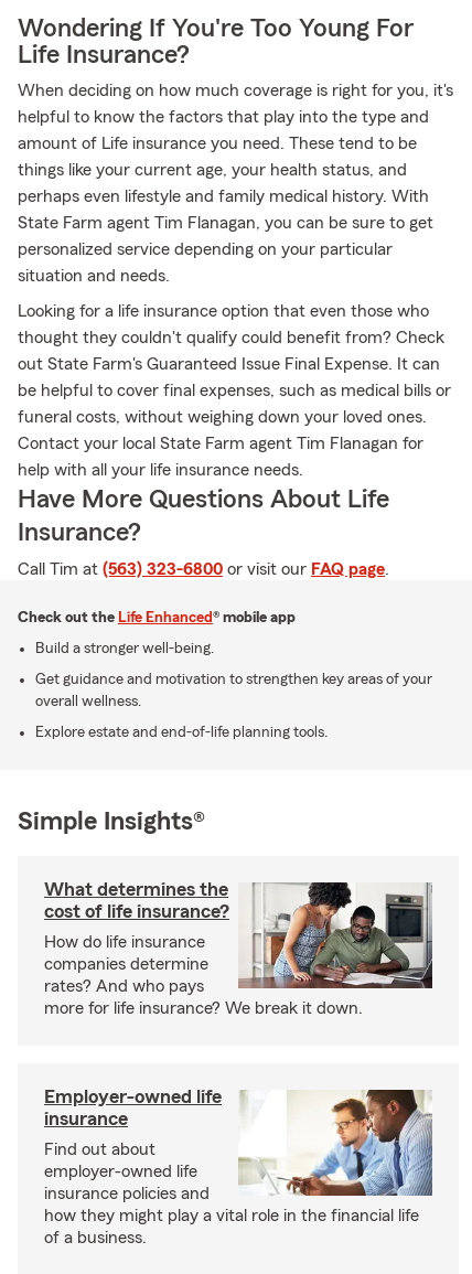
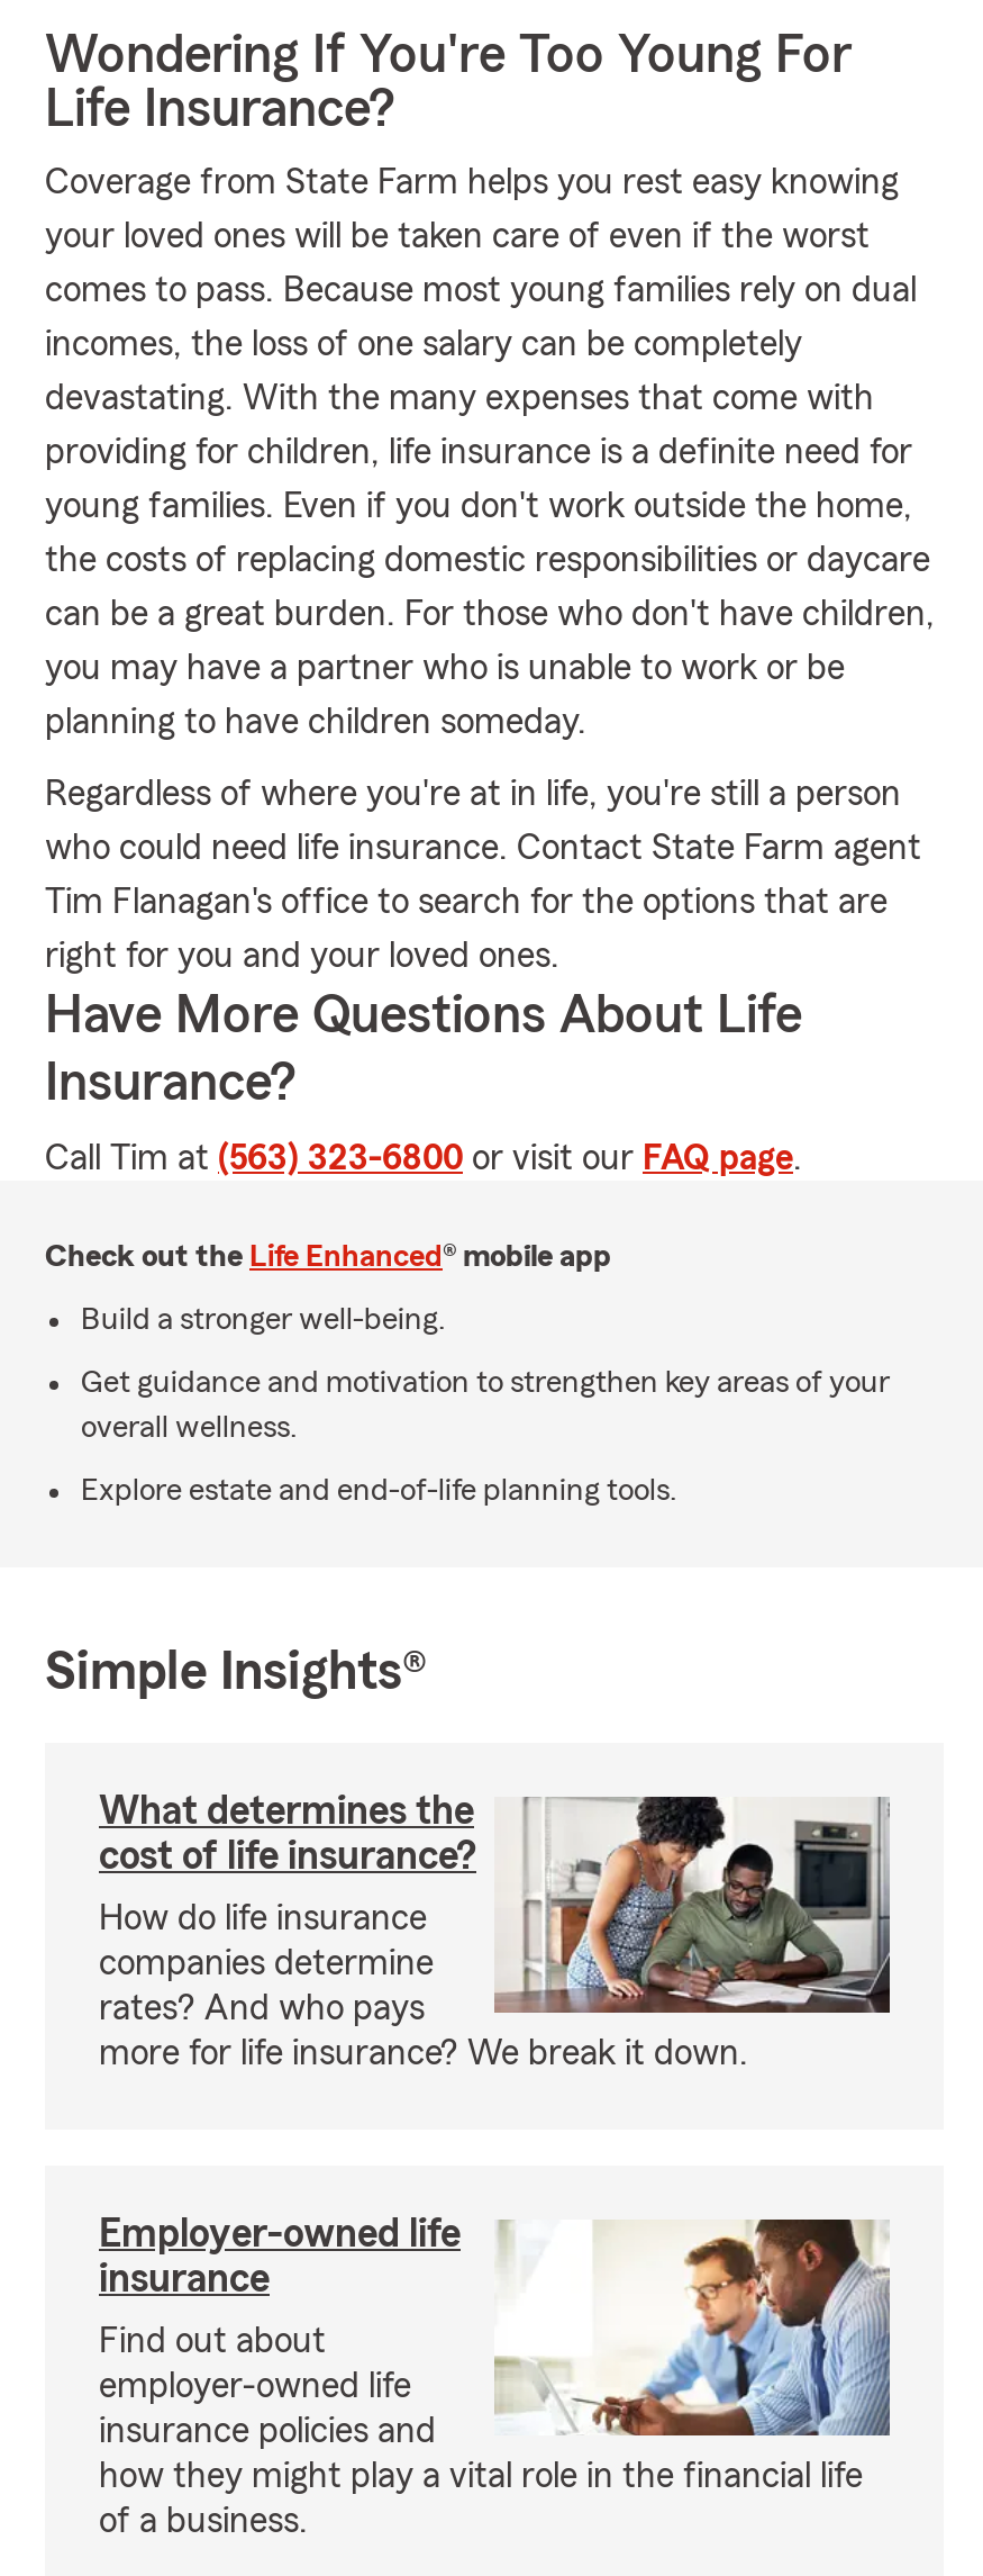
[18,82,453,99] When deciding on how much coverage is right for you, it's -> [45,164,899,200] Coverage from State Farm helps you rest easy knowing
[18,108,429,126] helpful to know the factors that play into the type and -> [45,218,870,254] your loved ones will be taken care of even if the worst
[18,135,417,152] amount of Life insurance you need. These tend to be -> [45,272,917,308] comes to pass. Because most young families rely on dual
[18,161,407,179] things like your current age, your health status, and -> [45,326,802,362] incomes, the loss of one salary can be completely
[18,188,429,205] perhaps even lifestyle and family medical history. With -> [45,380,874,416] devastating. With the many expenses that come with
[18,214,433,232] State Farm agent Tim Flanagan, you can be sure to get -> [45,434,912,470] providing for children, life insurance is a definite need for
[18,240,393,258] personalized service depending on your particular -> [45,488,912,524] young families. Even if you don't work outside the home,
[18,267,170,285] situation and needs. -> [45,542,930,578] the costs of replacing domestic responsibilities or daycare
[18,302,429,320] Looking for a life insurance option that even those who -> [45,596,935,632] can be a great burden. For those who don't have children,
[18,329,444,346] thought they couldn't qualify could benefit from? Check -> [45,650,845,686] you may have a partner who is unable to work or be
[18,355,440,373] out State Farm's Guaranteed Issue Final Expense. It can -> [45,704,586,740] planning to have children someday.
[18,382,451,399] be helpful to cover final expenses, such as medical bills or -> [45,776,901,812] Regardless of where you're at in life, you're still a person
[18,408,427,426] funeral costs, without weighing down your loved ones. -> [45,830,921,866] who could need life insurance. Contact State Farm agent
[18,435,423,452] Contact your local State Farm agent Tim Flanagan for -> [45,884,888,920] Tim Flanagan's office to search for the options that are
[18,461,303,479] help with all your life insurance needs. -> [45,938,559,974] right for you and your loved ones.

